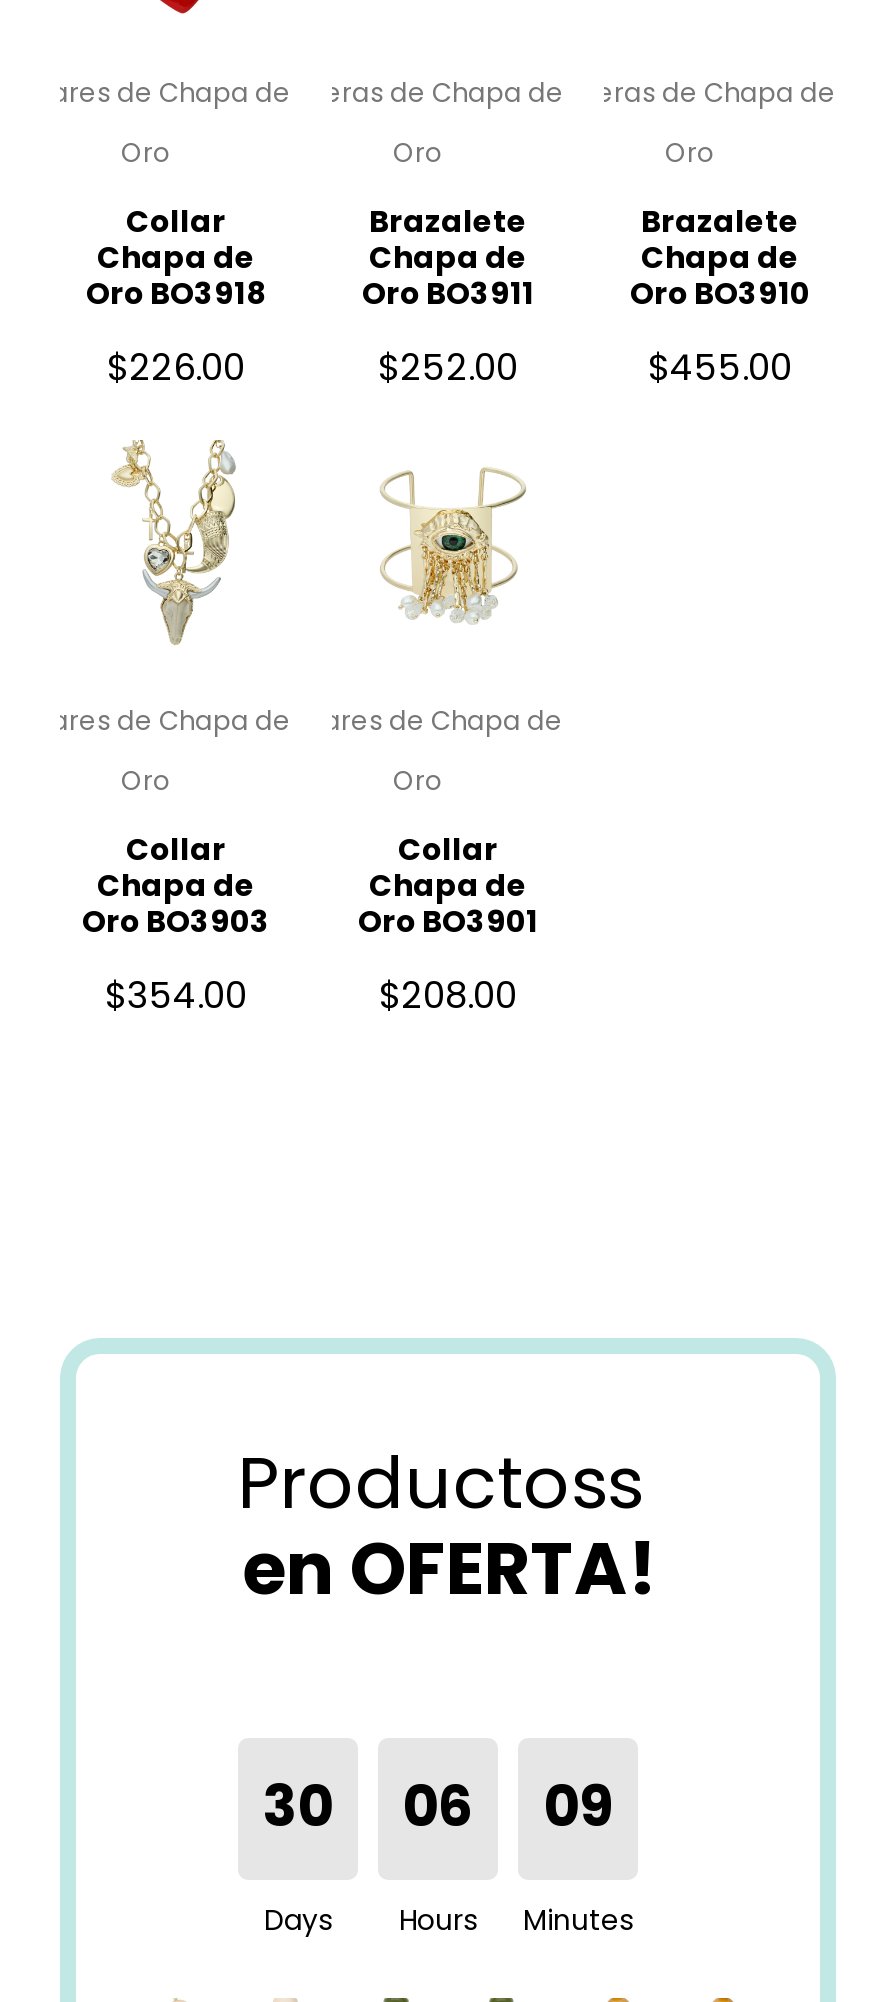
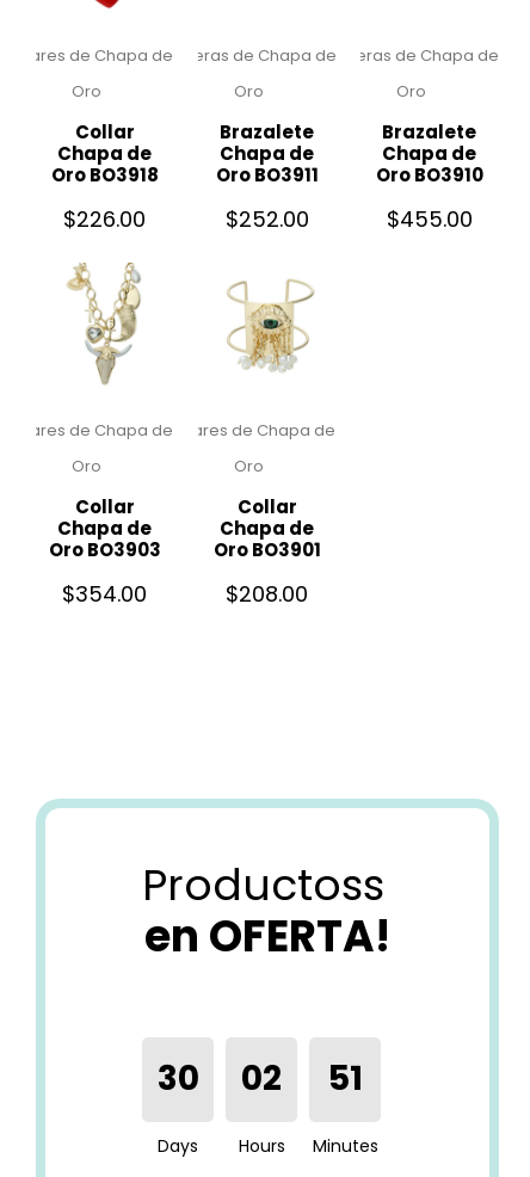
[402,1768,474,1846] 06 -> [241,1055,282,1102] 02
[543,1768,613,1846] 09 -> [328,1055,362,1102] 51

